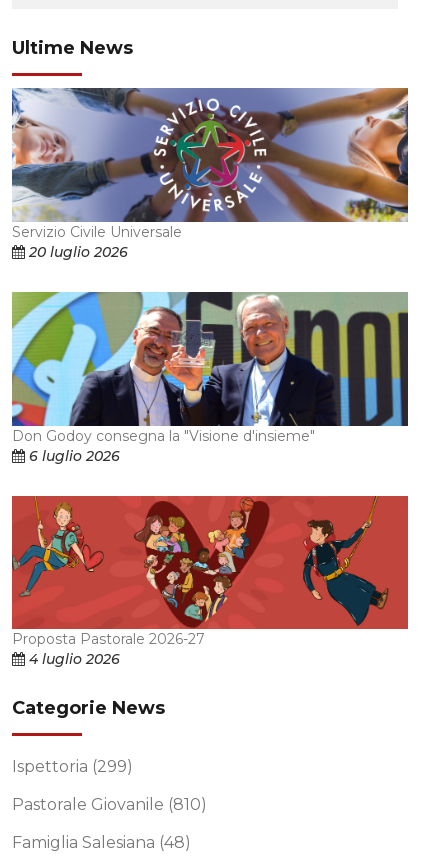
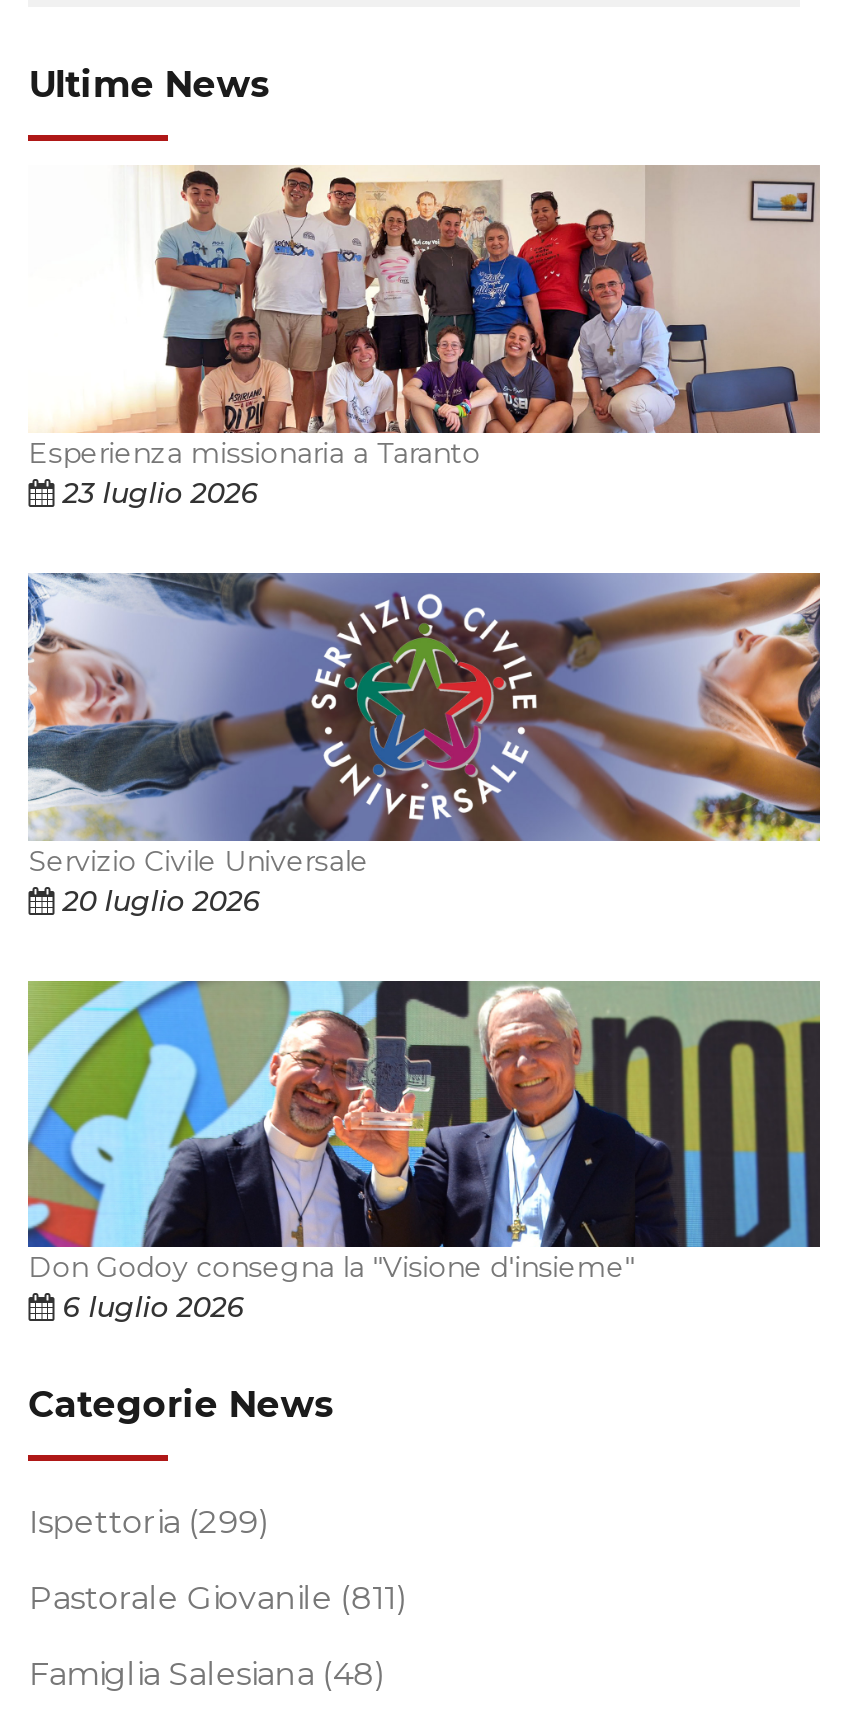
none -> [28,165,822,510] [image] | Esperienza missionaria a Taranto | 23 luglio 2026
moved [10,86,410,464] -> [24,569,824,1326]: [image] | Servizio Civile Universale | 20 luglio 2026 | Don Godoy consegna la "Visione d'insieme" | 6 luglio 2026
[11,495,409,668] [image] | Proposta Pastorale 2026-27 | 4 luglio 2026 -> none
[12,795,207,814] Pastorale Giovanile (810) -> [28,1580,408,1618] Pastorale Giovanile (811)

